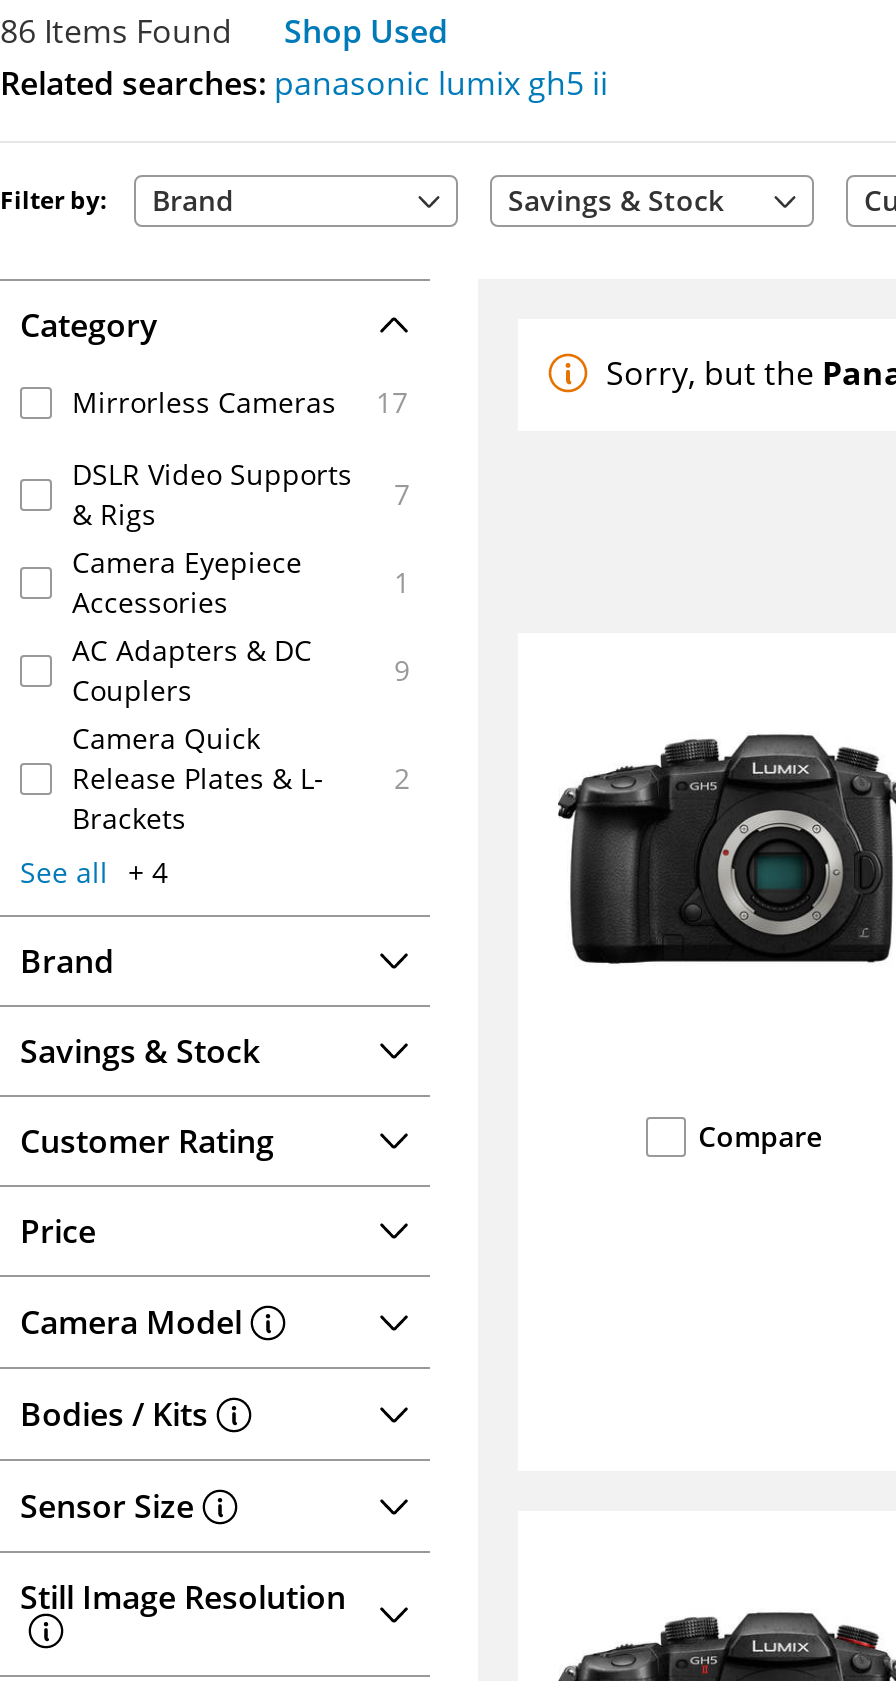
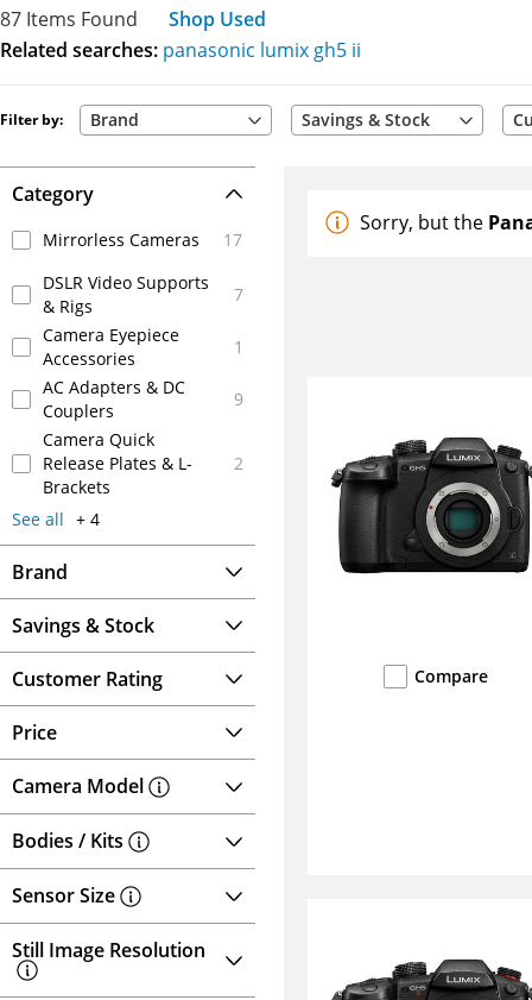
[0,9,448,53] 86 Items Found Shop Used -> [0,6,266,32] 87 Items Found Shop Used

